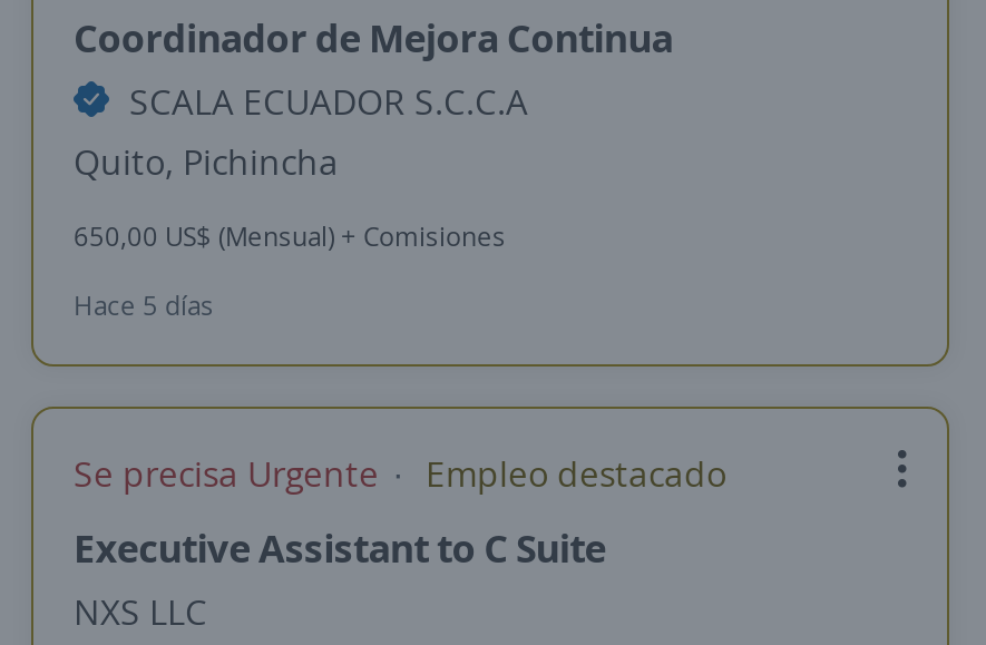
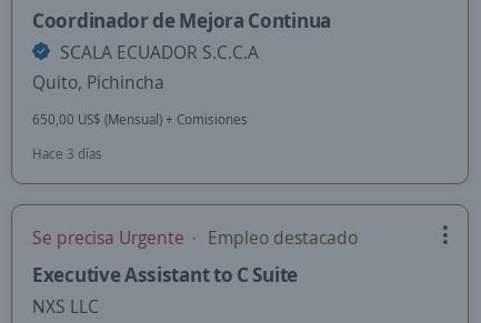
[74,286,214,324] Hace 5 días -> [32,144,102,163] Hace 3 días

